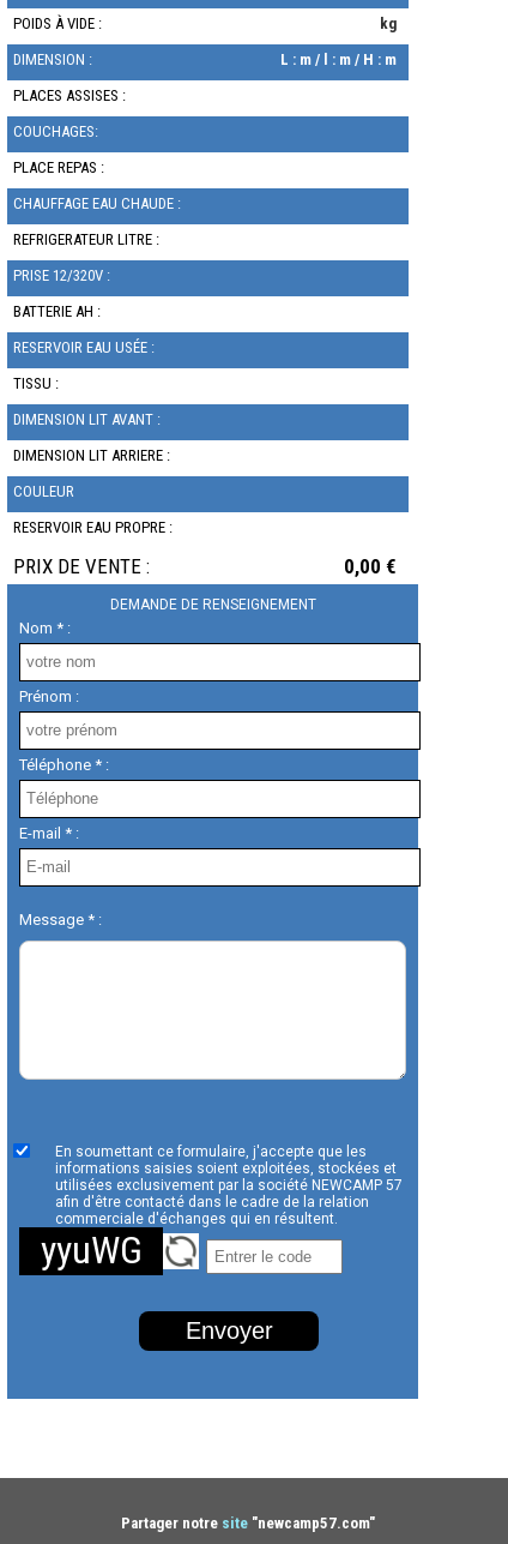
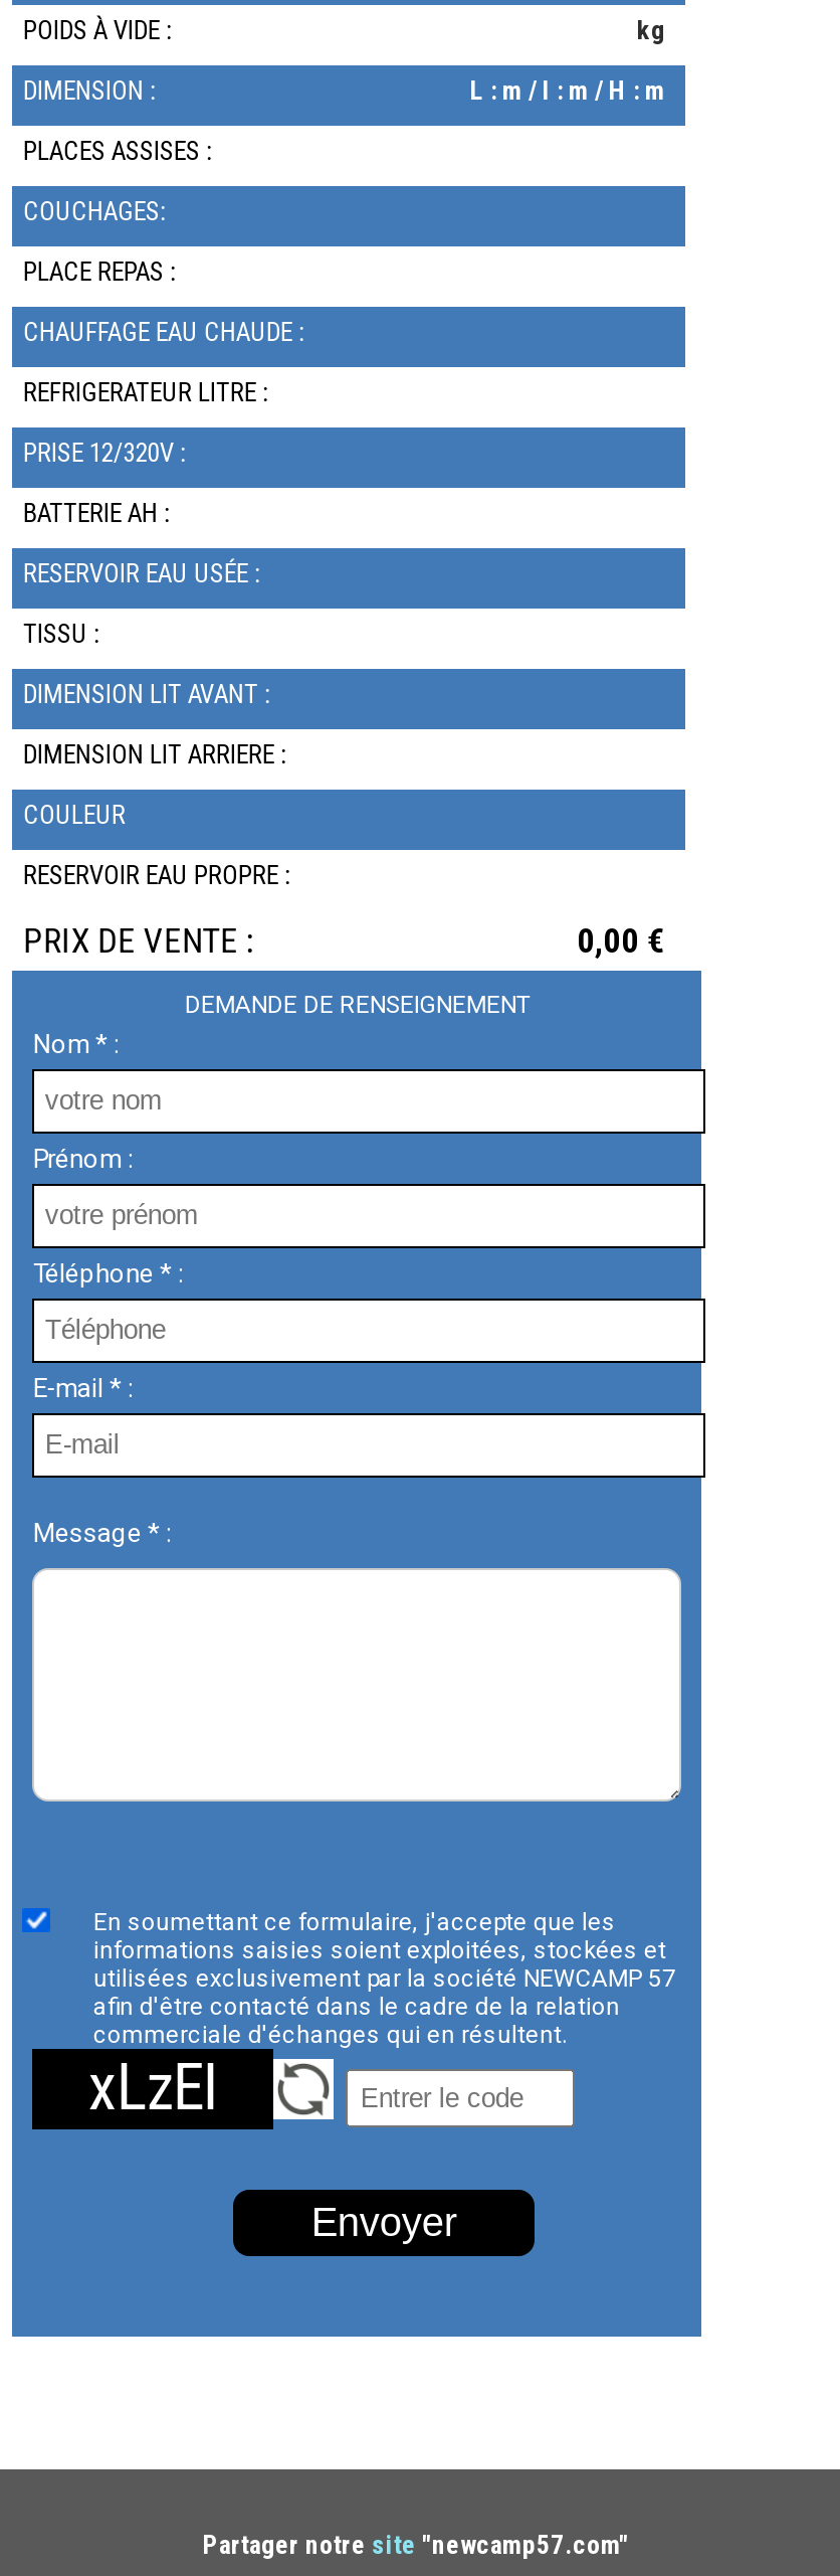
[41,1227,142,1272] yyuWG -> [88,2048,219,2125] xLzEI

